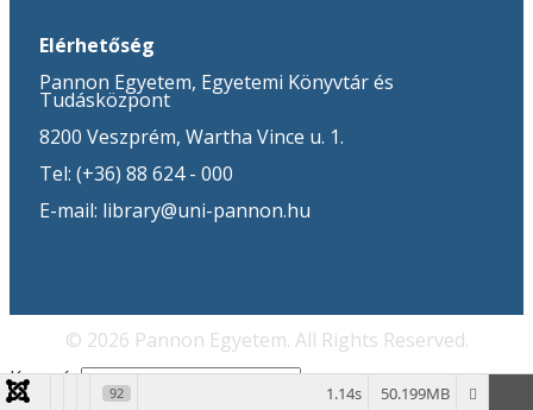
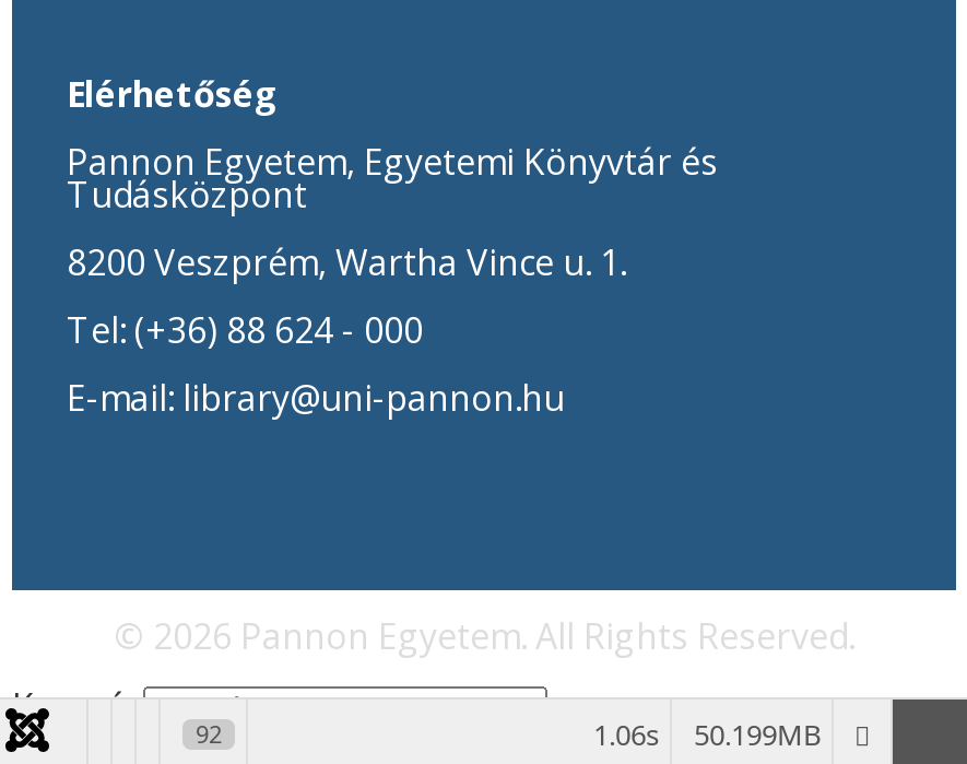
[326,383,450,404] 1.14s 50.199MB -> [593,715,821,754] 1.06s 50.199MB

